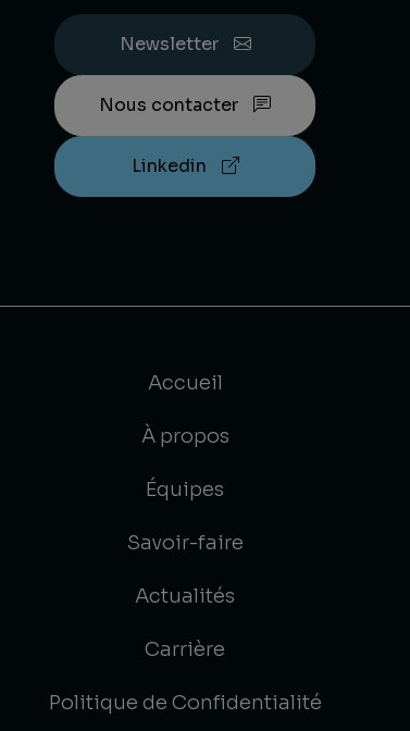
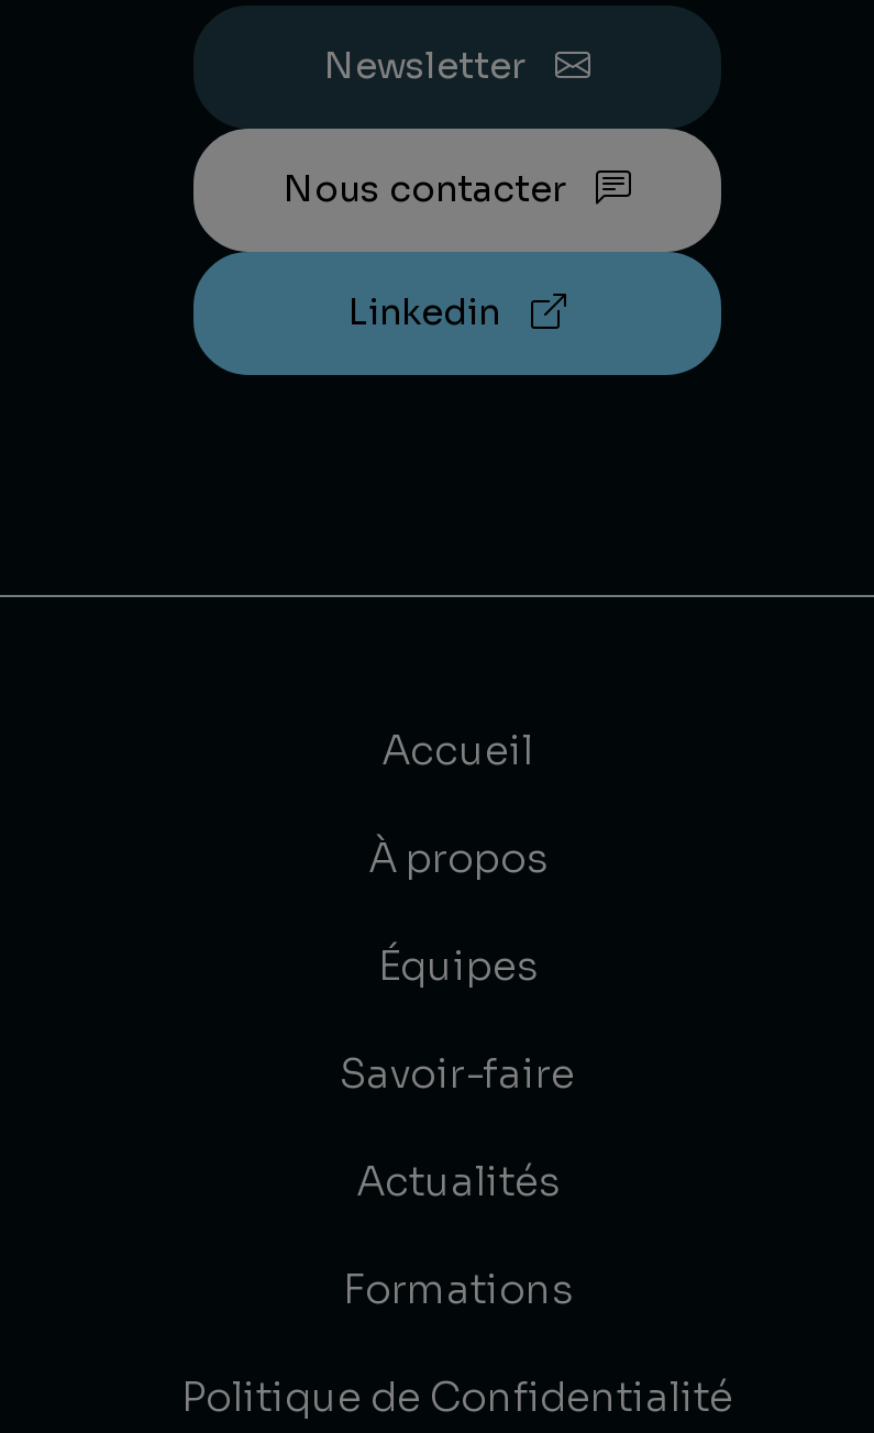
[145,637,225,661] Carrière -> [343,1266,572,1314] Formations

